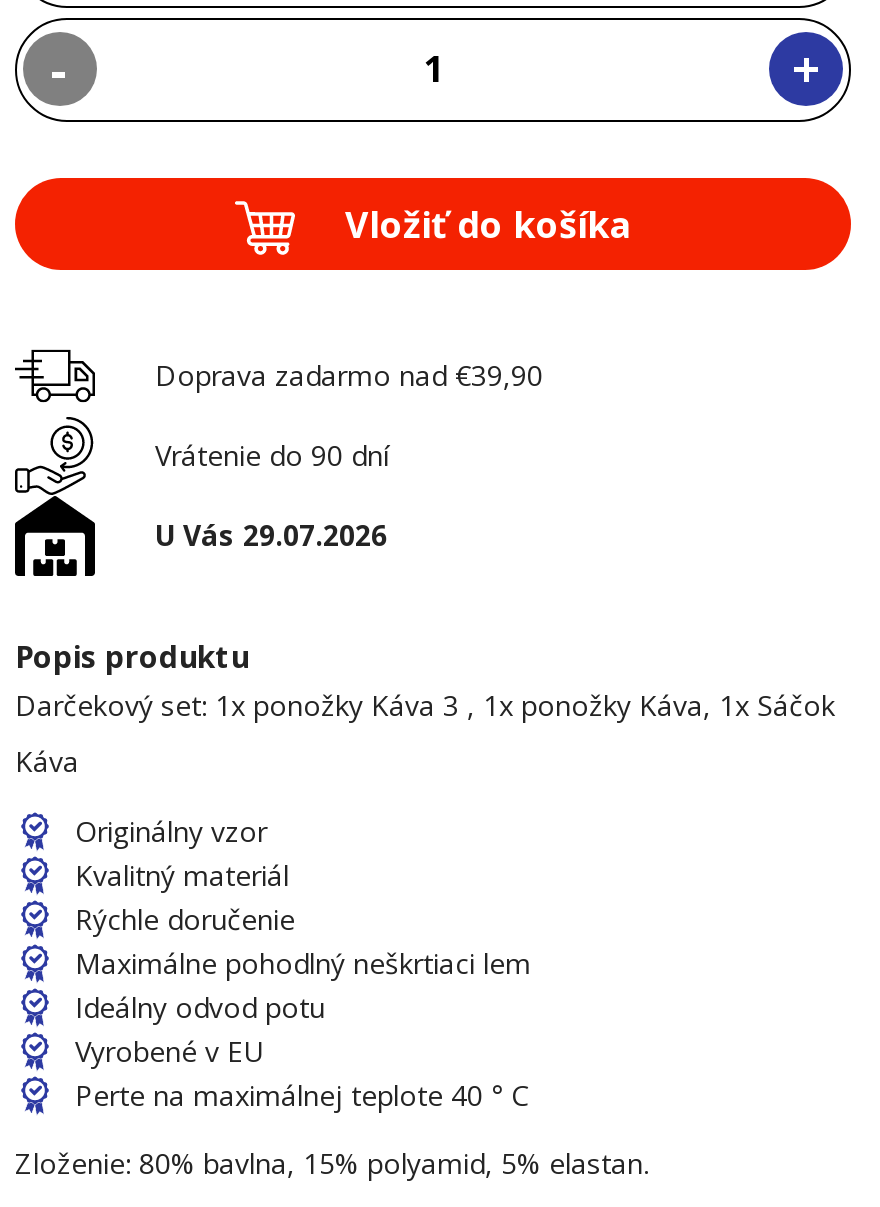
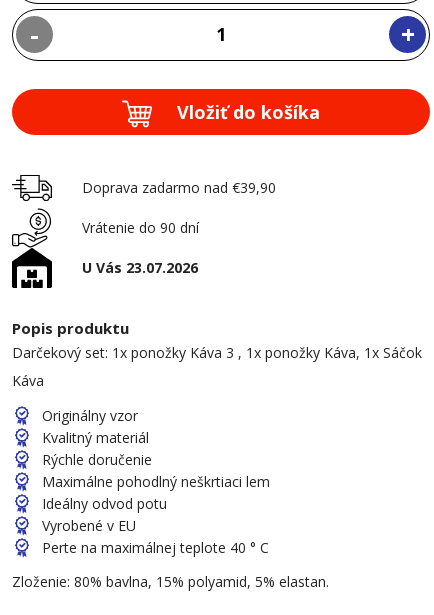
[155,516,387,554] U Vás 29.07.2026 -> [82,258,198,277] U Vás 23.07.2026

